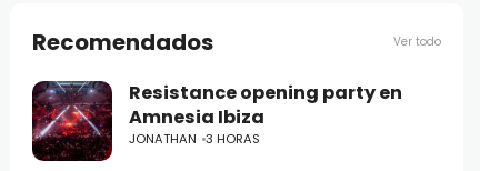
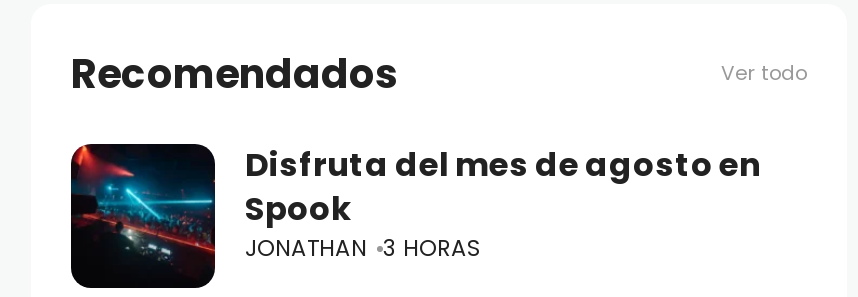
[31,80,402,161] [image] | Resistance opening party en | Amnesia Ibiza -> [69,142,761,288] [image] | Disfruta del mes de agosto en | Spook

